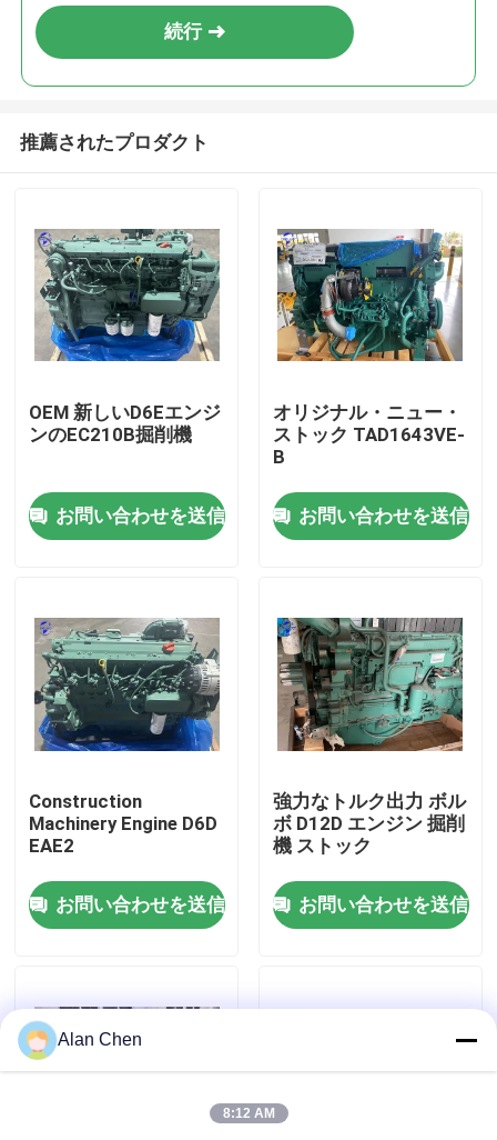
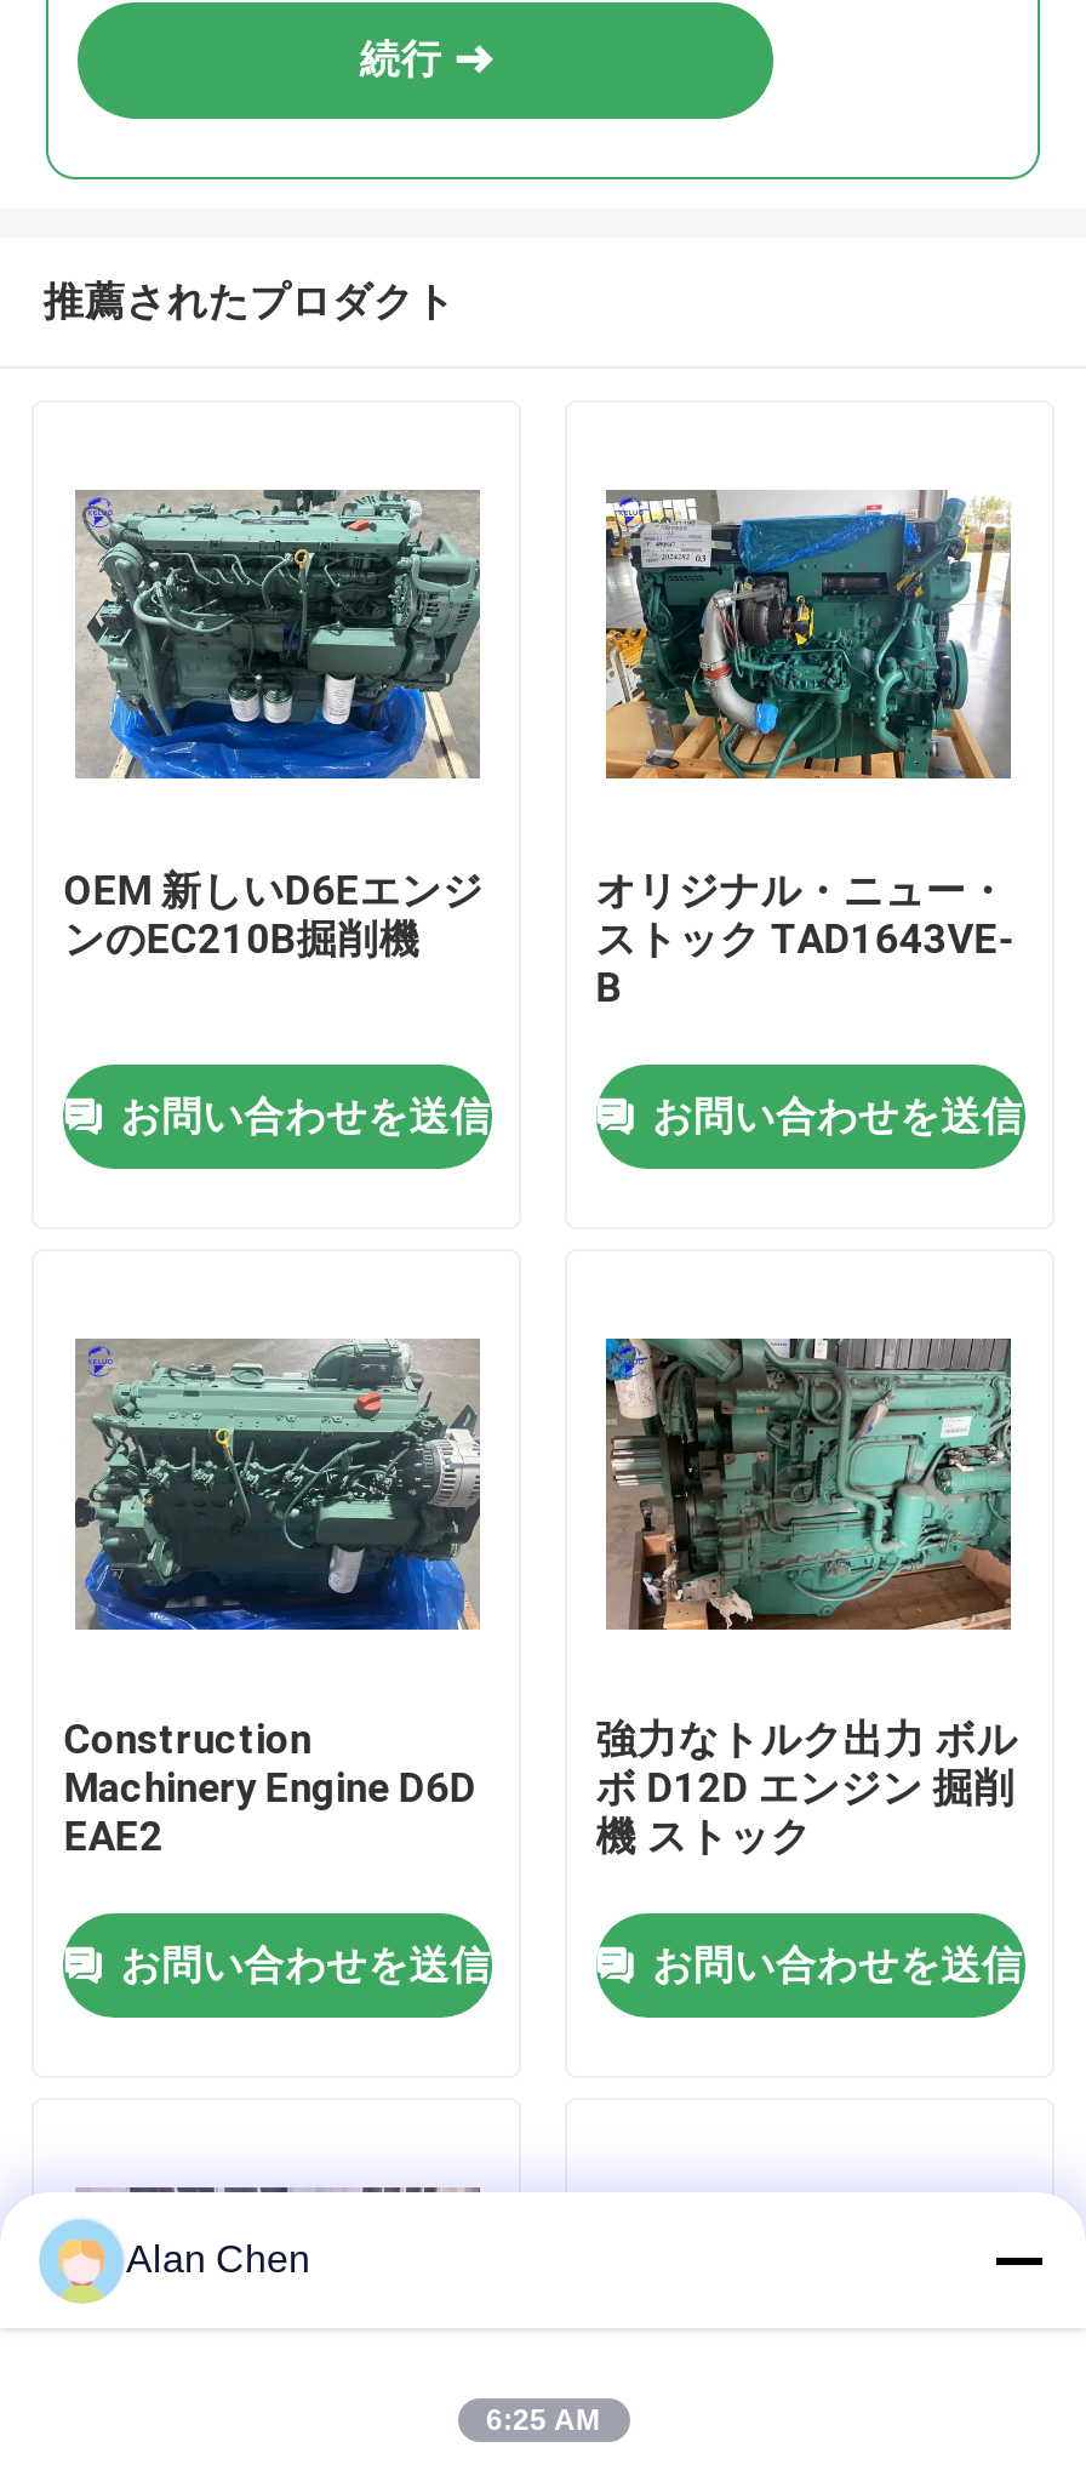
[222,1106,275,1121] 8:12 AM -> [486,2403,600,2437] 6:25 AM

